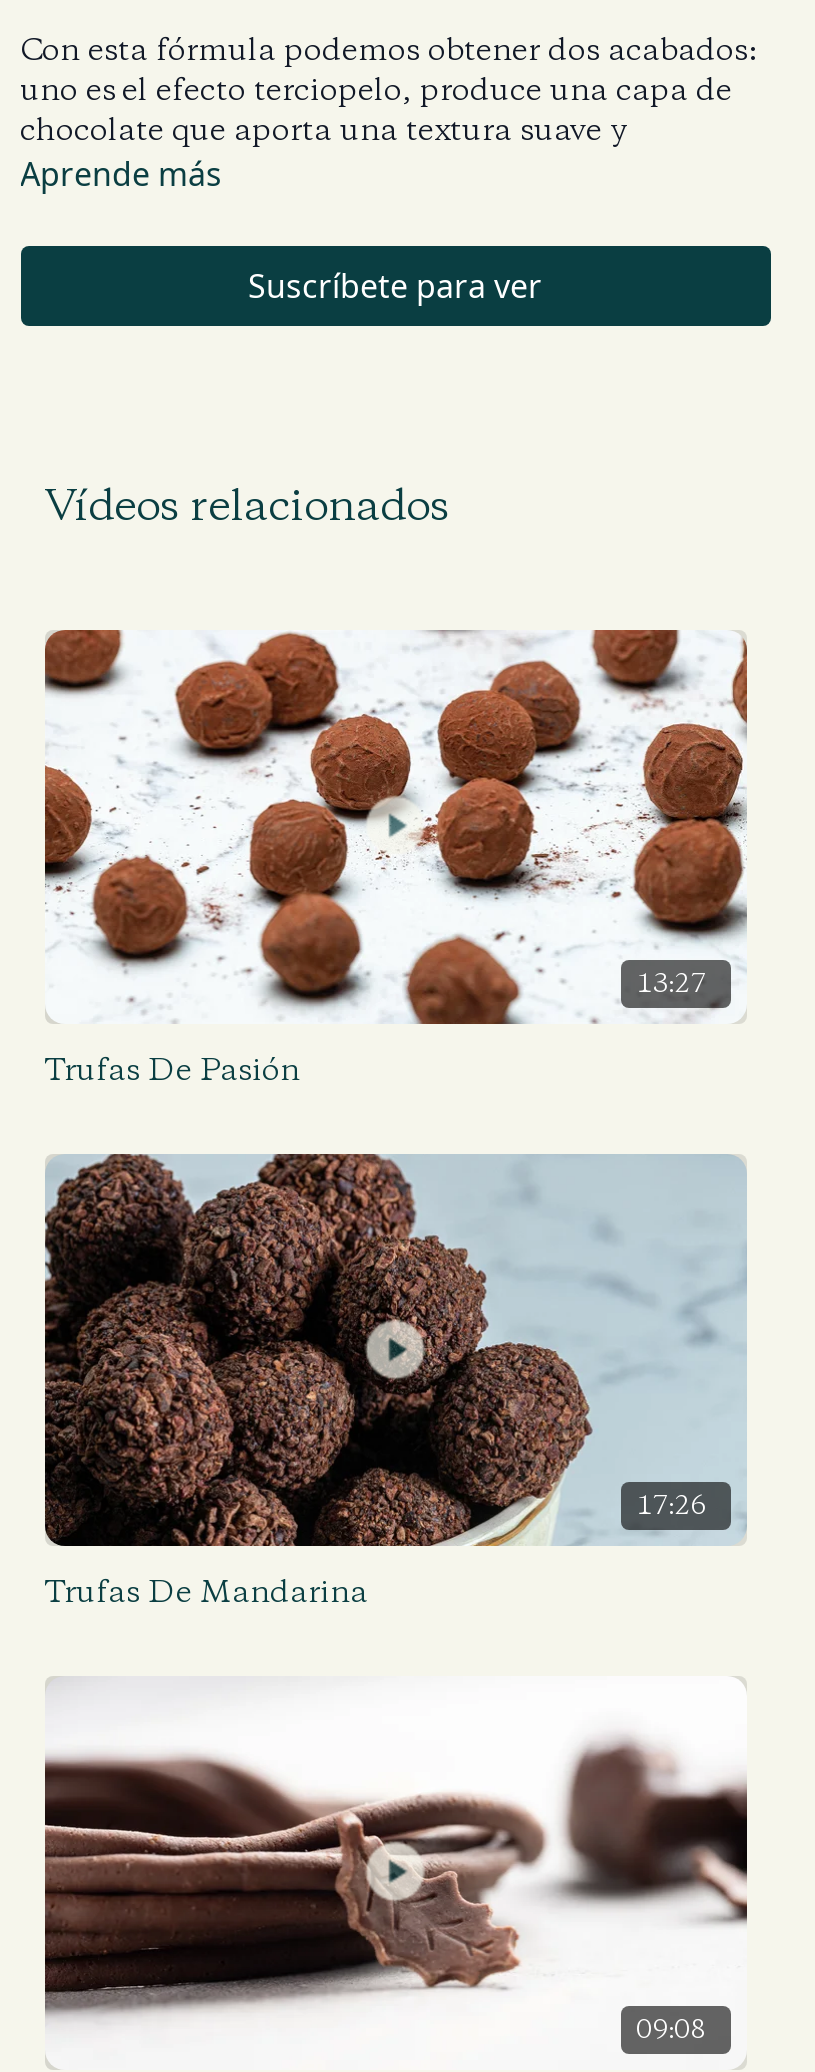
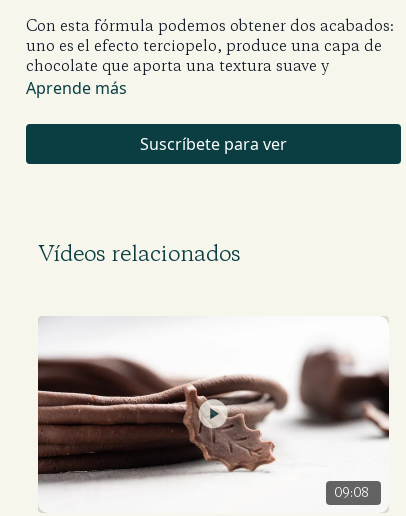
[43,628,749,1087] [image] | 13:27 | Trufas De Pasión -> none
[43,1152,747,1610] [image] | 17:26 | Trufas De Mandarina -> none

